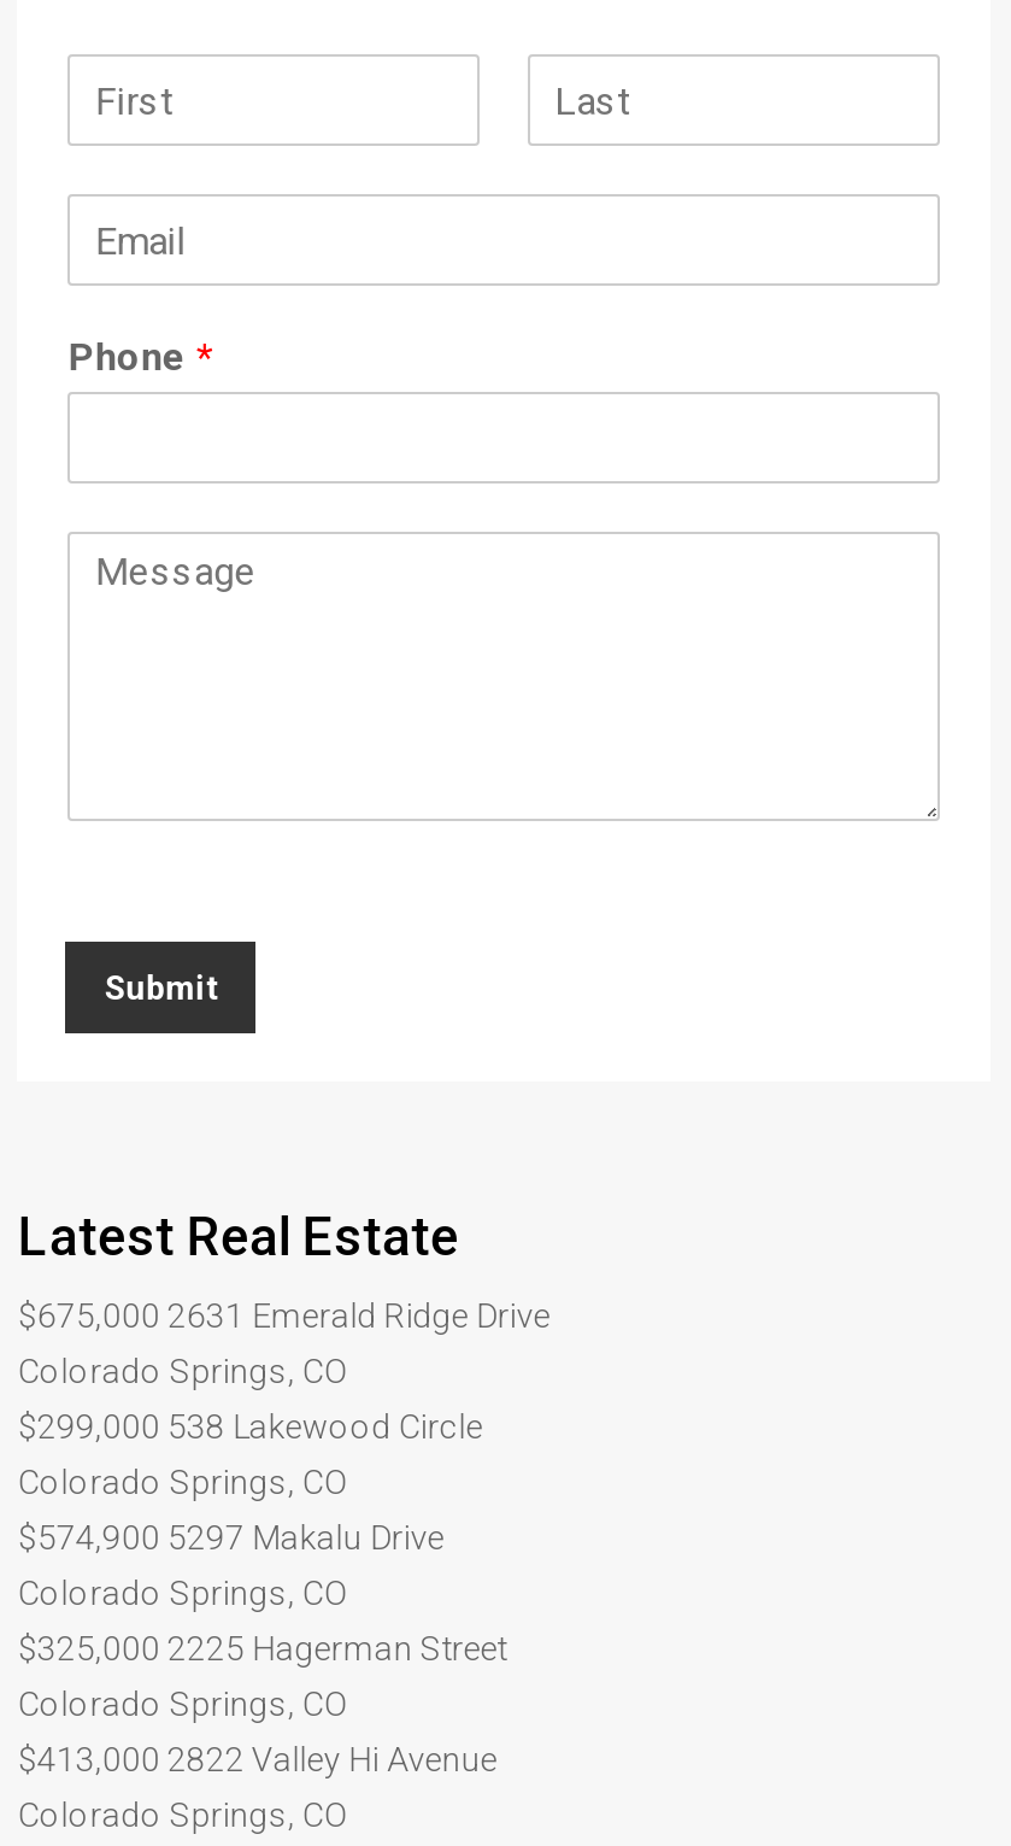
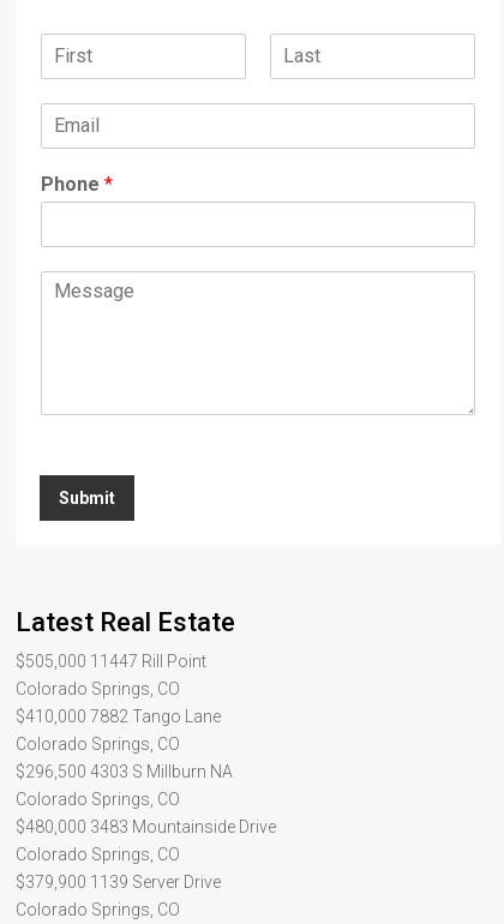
[18,1297,550,1336] $675,000 2631 Emerald Ridge Drive -> [16,651,207,670] $505,000 11447 Rill Point
[18,1408,483,1447] $299,000 538 Lakewood Circle -> [16,706,221,725] $410,000 7882 Tango Lane
[18,1519,444,1558] $574,900 5297 Makalu Drive -> [16,761,233,781] $296,500 4303 S Millburn NA
[18,1630,507,1669] $325,000 2225 Hagerman Street -> [16,817,276,836] $480,000 3483 Mountainside Drive
[18,1741,497,1780] $413,000 2822 Valley Hi Avenue -> [16,872,221,891] $379,900 1139 Server Drive

